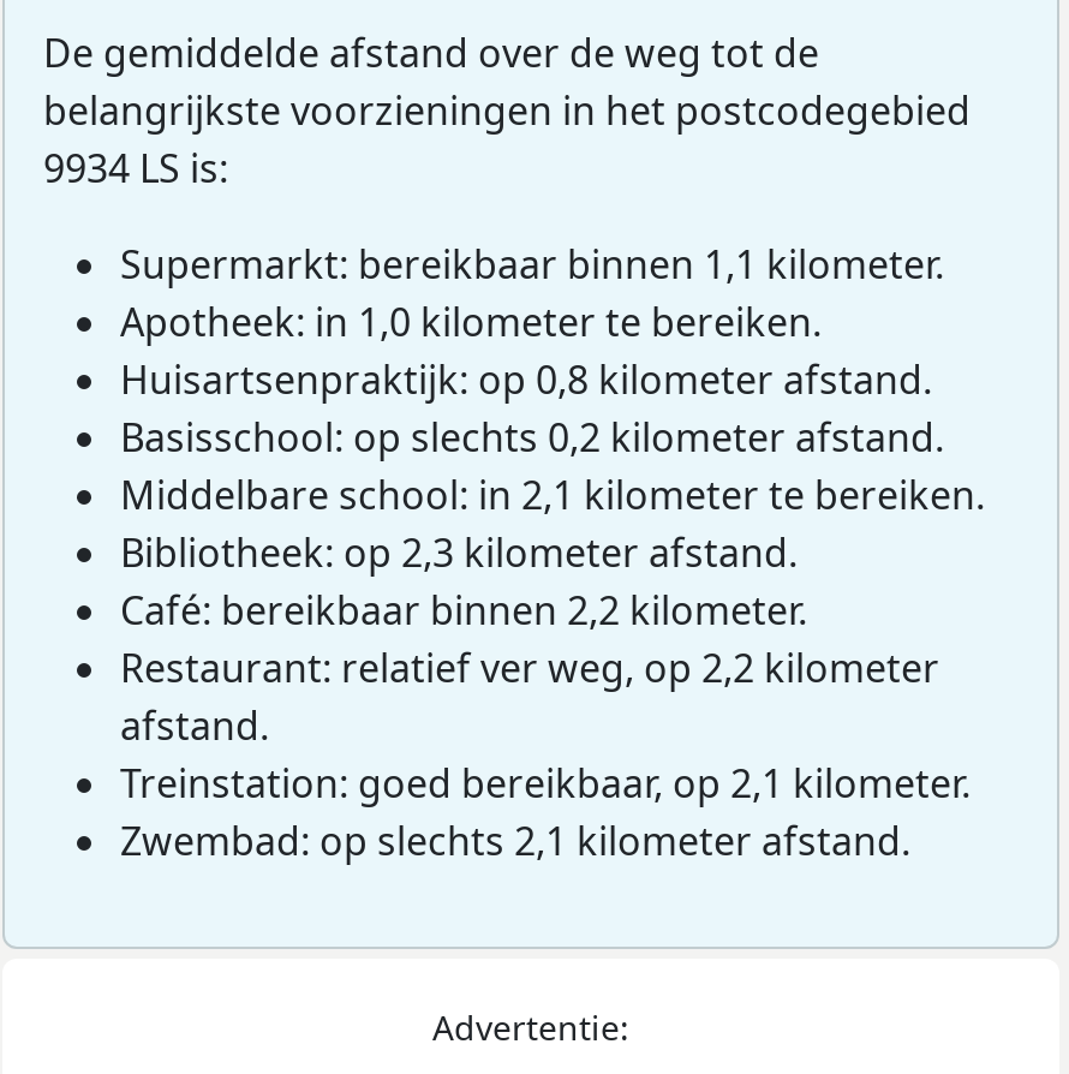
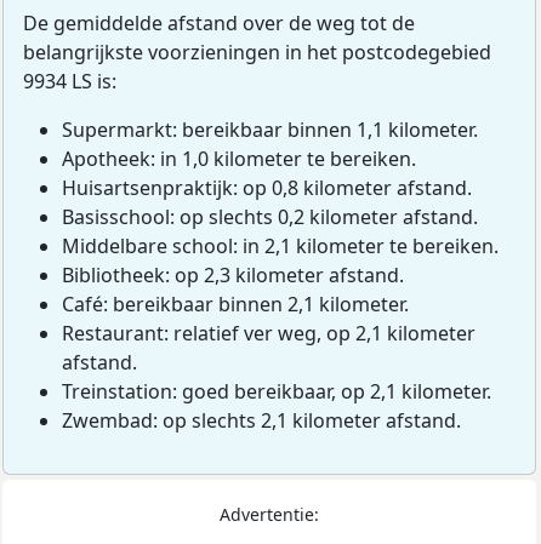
[120,585,807,638] Café: bereikbaar binnen 2,2 kilometer. -> [62,291,409,318] Café: bereikbaar binnen 2,1 kilometer.
[120,642,939,695] Restaurant: relatief ver weg, op 2,2 kilometer -> [62,320,475,347] Restaurant: relatief ver weg, op 2,1 kilometer

